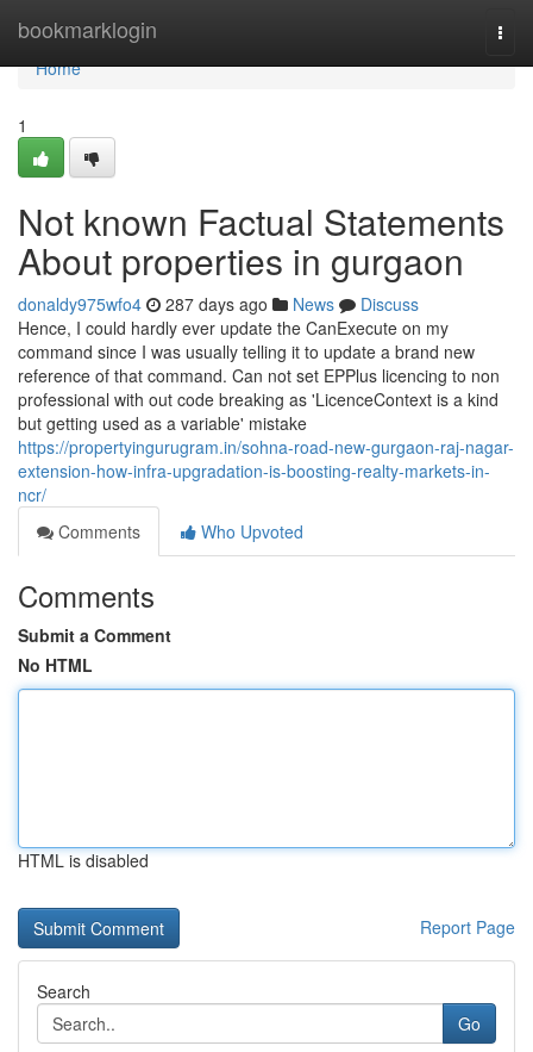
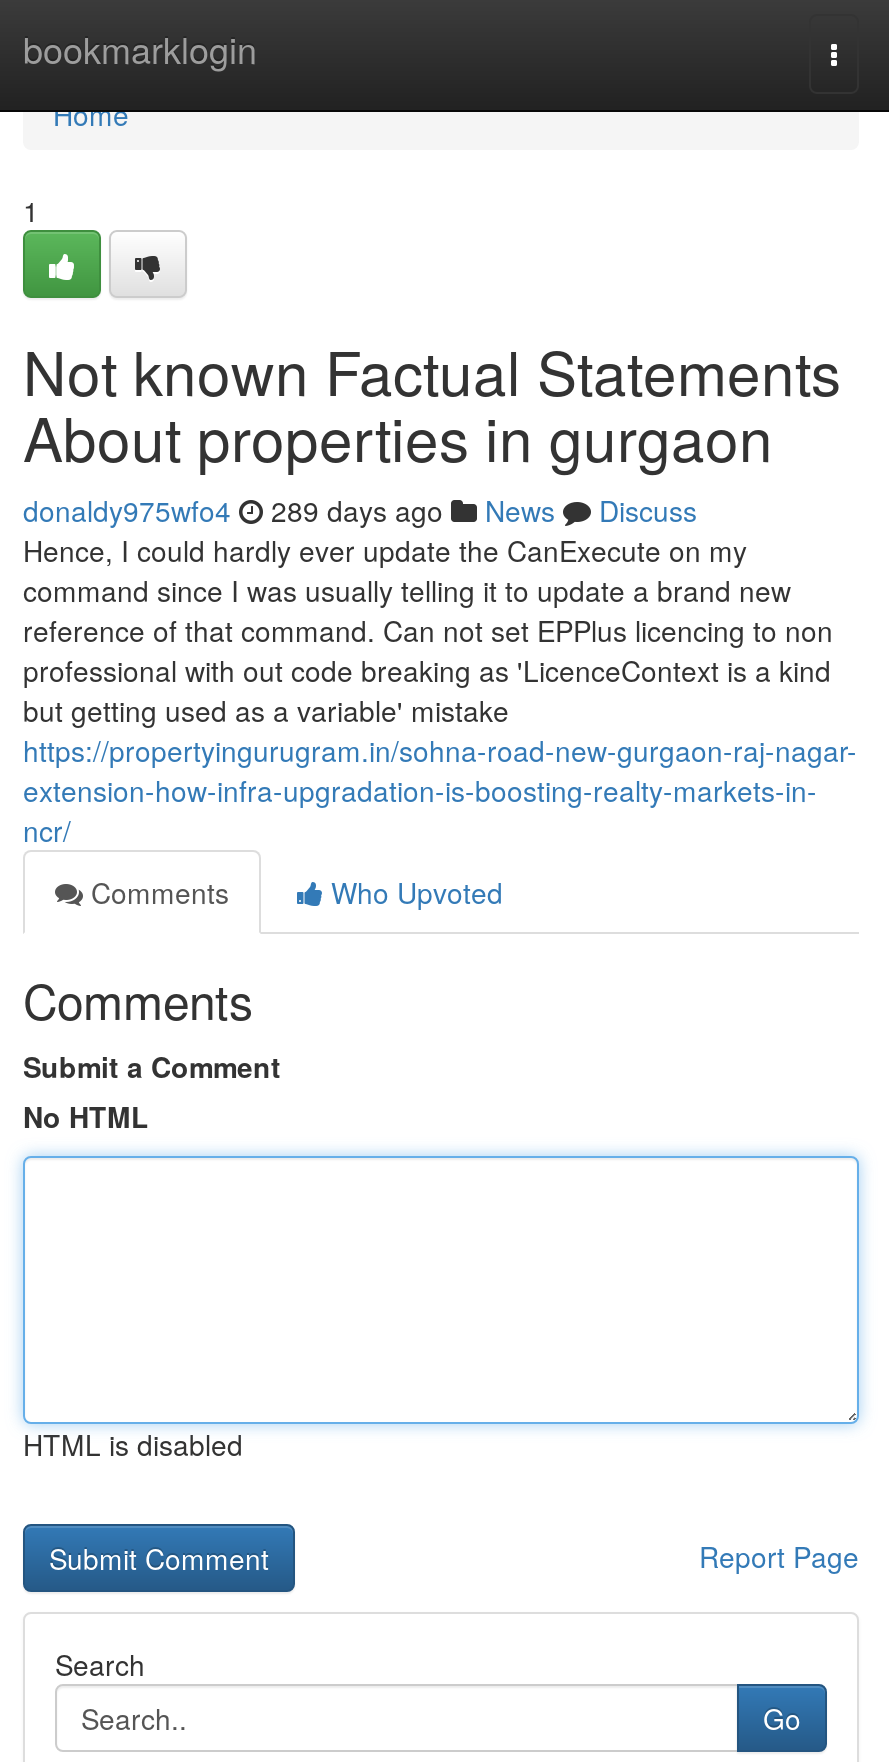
[18,292,419,316] donaldy975wfo4 287 days ago News Discuss -> [23,490,697,530] donaldy975wfo4 289 days ago News Discuss

